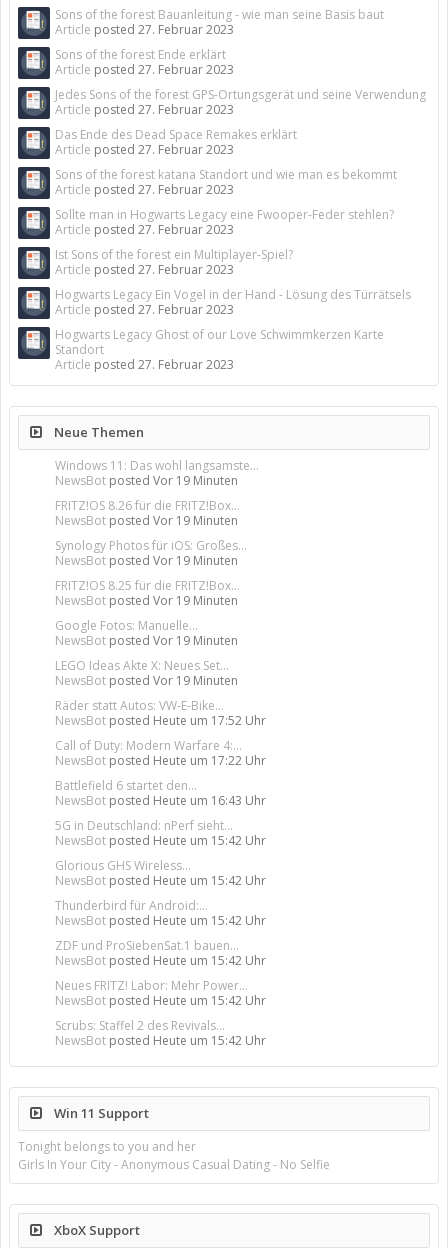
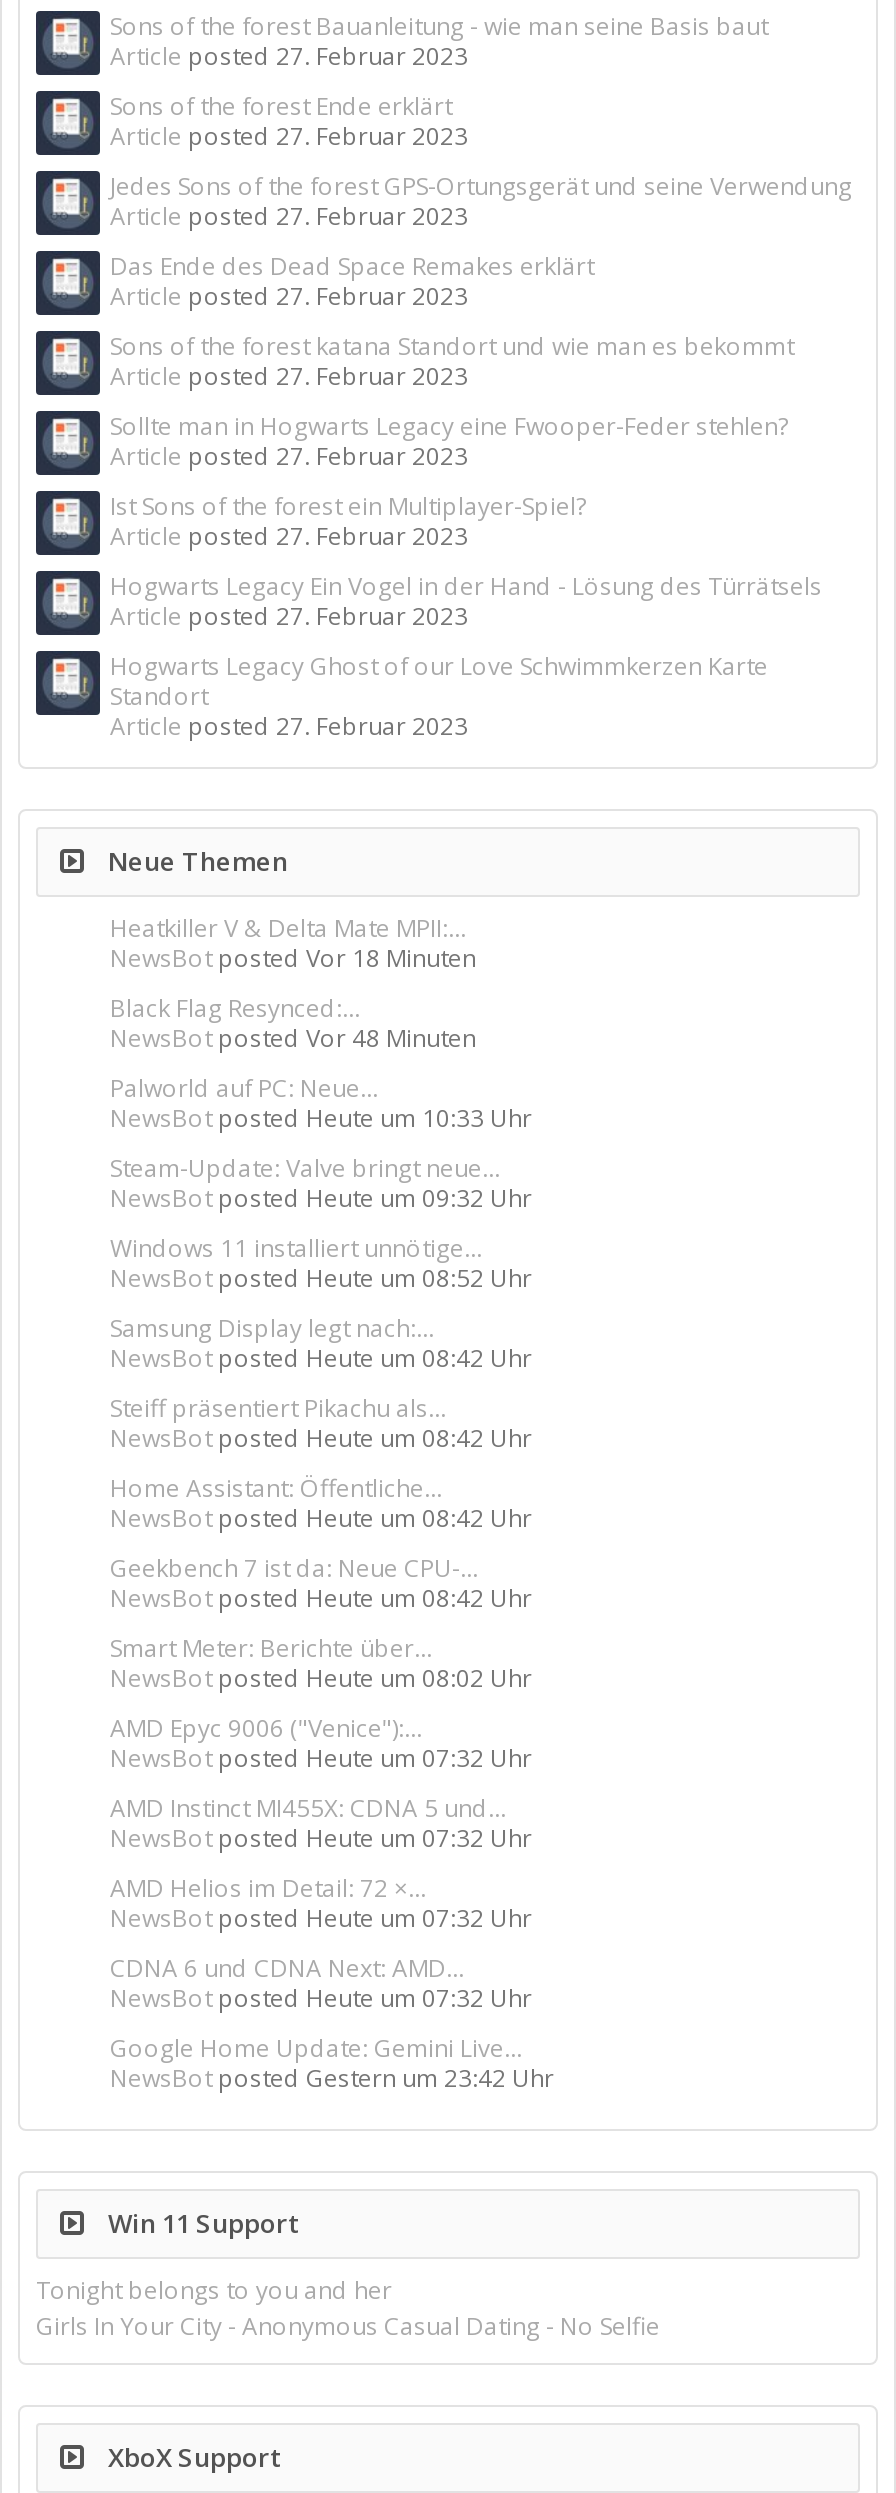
[55,457,259,489] Windows 11: Das wohl langsamste... | NewsBot posted Vor 19 Minuten -> [110,911,476,975] Heatkiller V & Delta Mate MPII:... | NewsBot posted Vor 18 Minuten
[55,497,240,529] FRITZ!OS 8.26 für die FRITZ!Box... | NewsBotposted Vor 19 Minuten -> [110,991,476,1055] Black Flag Resynced:... | NewsBotposted Vor 48 Minuten
[55,537,247,569] Synology Photos für iOS: Großes... | NewsBot posted Vor 19 Minuten -> [110,1071,532,1135] Palworld auf PC: Neue... | NewsBot posted Heute um 10:33 Uhr
[55,577,240,609] FRITZ!OS 8.25 für die FRITZ!Box... | NewsBot posted Vor 19 Minuten -> [110,1151,532,1215] Steam-Update: Valve bringt neue... | NewsBot posted Heute um 09:32 Uhr
[55,617,238,649] Google Fotos: Manuelle... | NewsBot posted Vor 19 Minuten -> [110,1231,532,1295] Windows 11 installiert unnötige... | NewsBot posted Heute um 08:52 Uhr
[55,657,238,689] LEGO Ideas Akte X: Neues Set... | NewsBot posted Vor 19 Minuten -> [110,1311,532,1375] Samsung Display legt nach:... | NewsBot posted Heute um 08:42 Uhr
[55,697,266,729] Räder statt Autos: VW‑E‑Bike... | NewsBot posted Heute um 17:52 Uhr -> [110,1391,532,1455] Steiff präsentiert Pikachu als... | NewsBot posted Heute um 08:42 Uhr
[55,737,266,769] Call of Duty: Modern Warfare 4:... | NewsBot posted Heute um 17:22 Uhr -> [110,1471,532,1535] Home Assistant: Öffentliche... | NewsBot posted Heute um 08:42 Uhr
[55,777,266,809] Battlefield 6 startet den... | NewsBot posted Heute um 16:43 Uhr -> [110,1551,532,1615] Geekbench 7 ist da: Neue CPU-... | NewsBot posted Heute um 08:42 Uhr
[55,817,266,849] 5G in Deutschland: nPerf sieht... | NewsBot posted Heute um 15:42 Uhr -> [110,1631,532,1695] Smart Meter: Berichte über... | NewsBot posted Heute um 08:02 Uhr
[55,857,266,889] Glorious GHS Wireless... | NewsBot posted Heute um 15:42 Uhr -> [110,1711,532,1775] AMD Epyc 9006 ("Venice"):... | NewsBot posted Heute um 07:32 Uhr
[55,897,266,929] Thunderbird für Android:... | NewsBot posted Heute um 15:42 Uhr -> [110,1791,532,1855] AMD Instinct MI455X: CDNA 5 und... | NewsBot posted Heute um 07:32 Uhr
[55,937,266,969] ZDF und ProSiebenSat.1 bauen... | NewsBot posted Heute um 15:42 Uhr -> [110,1871,532,1935] AMD Helios im Detail: 72 ×... | NewsBot posted Heute um 07:32 Uhr
[55,977,266,1009] Neues FRITZ! Labor: Mehr Power... | NewsBot posted Heute um 15:42 Uhr -> [110,1951,532,2015] CDNA 6 und CDNA Next: AMD... | NewsBot posted Heute um 07:32 Uhr
[55,1017,266,1049] Scrubs: Staffel 2 des Revivals... | NewsBot posted Heute um 15:42 Uhr -> [110,2031,554,2095] Google Home Update: Gemini Live... | NewsBot posted Gestern um 23:42 Uhr

